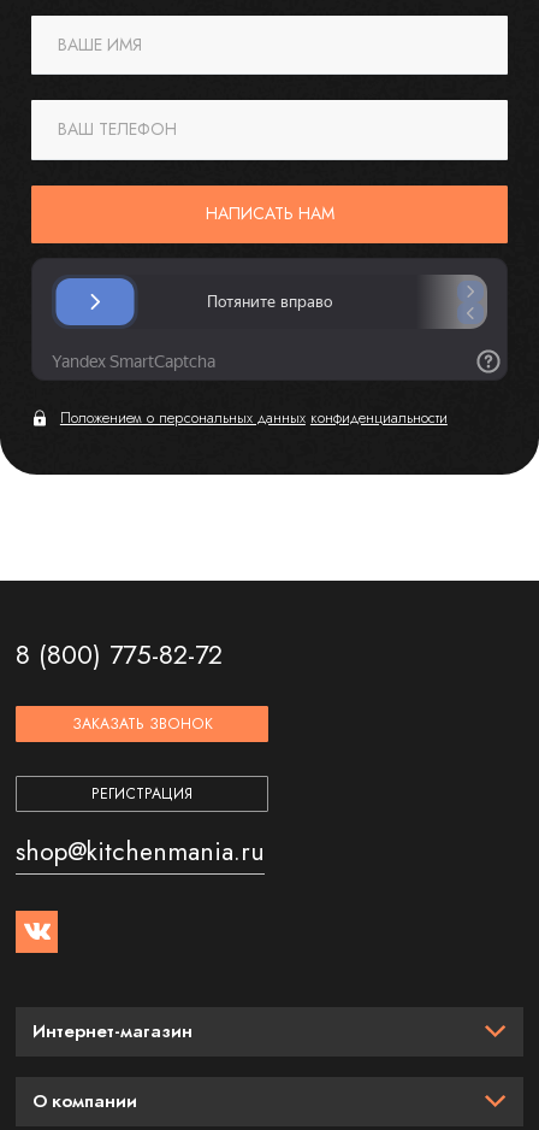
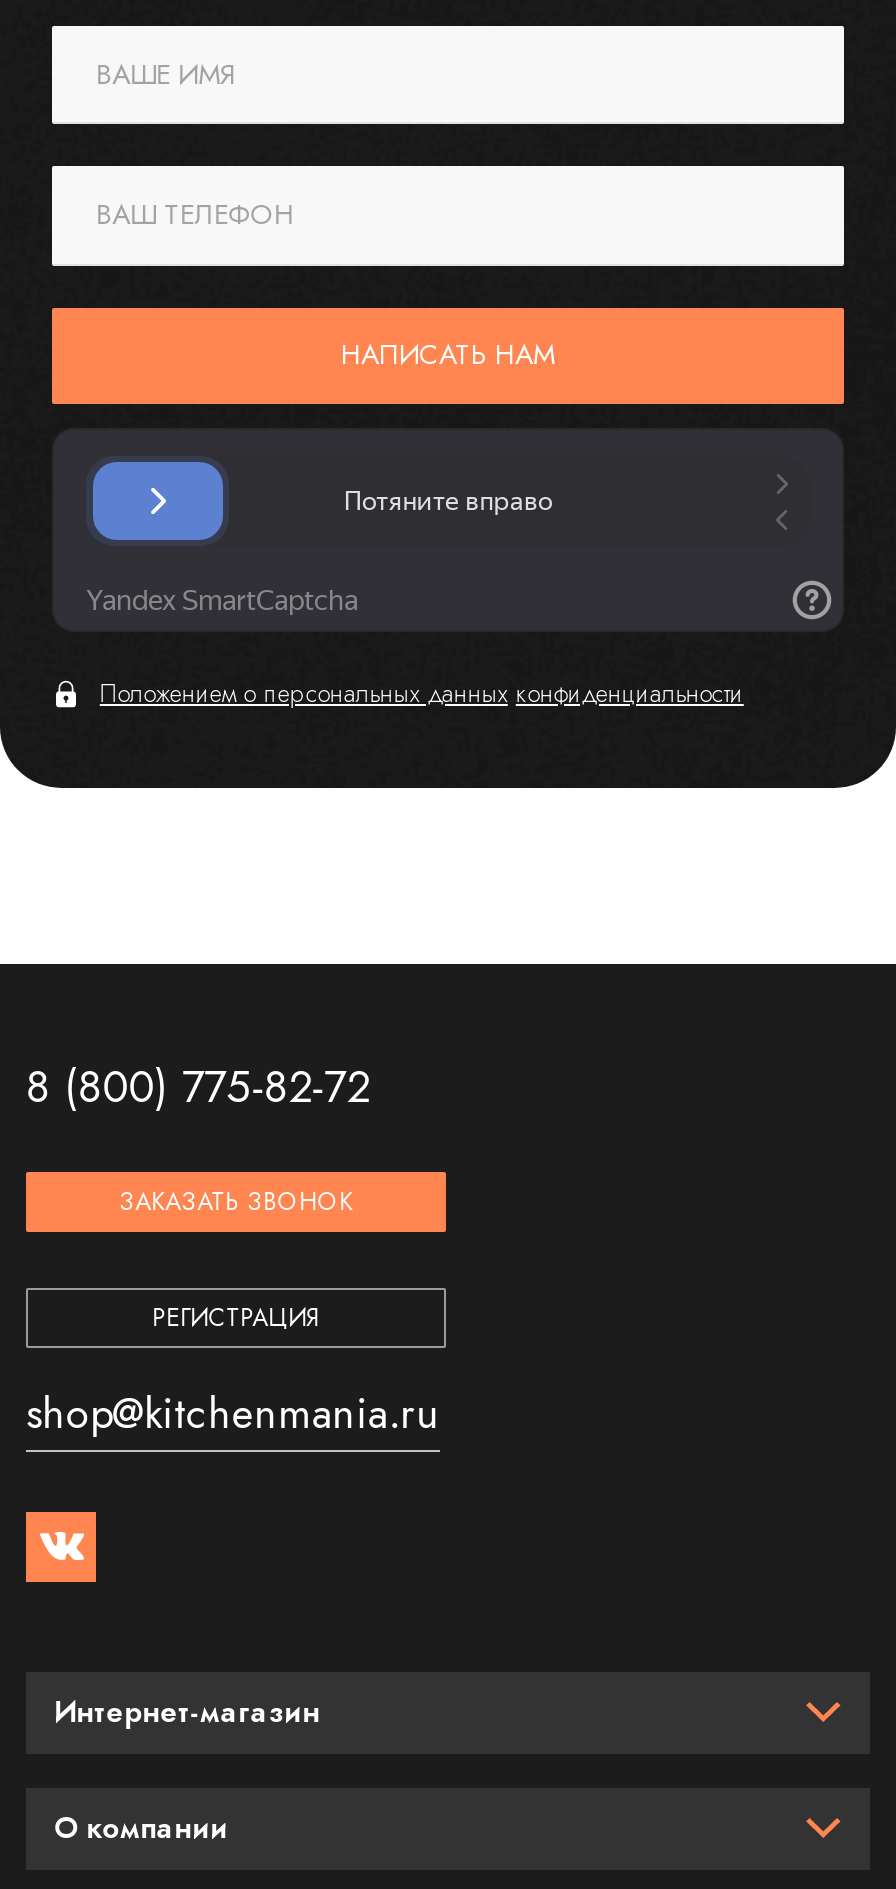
[433,275,487,329] [image] -> none

